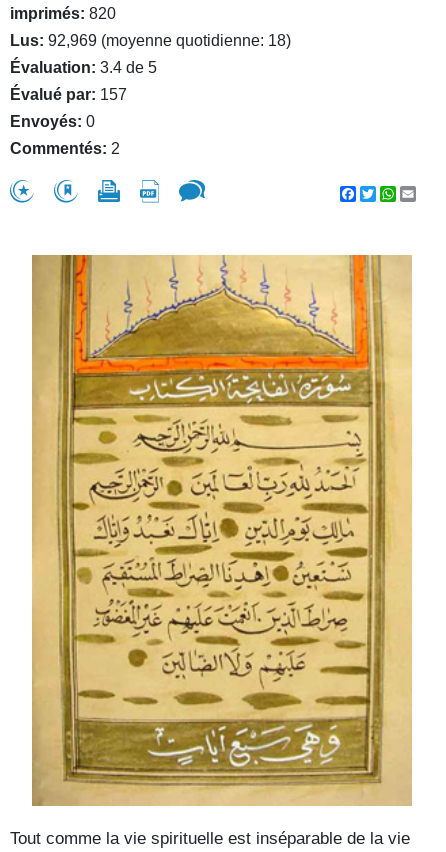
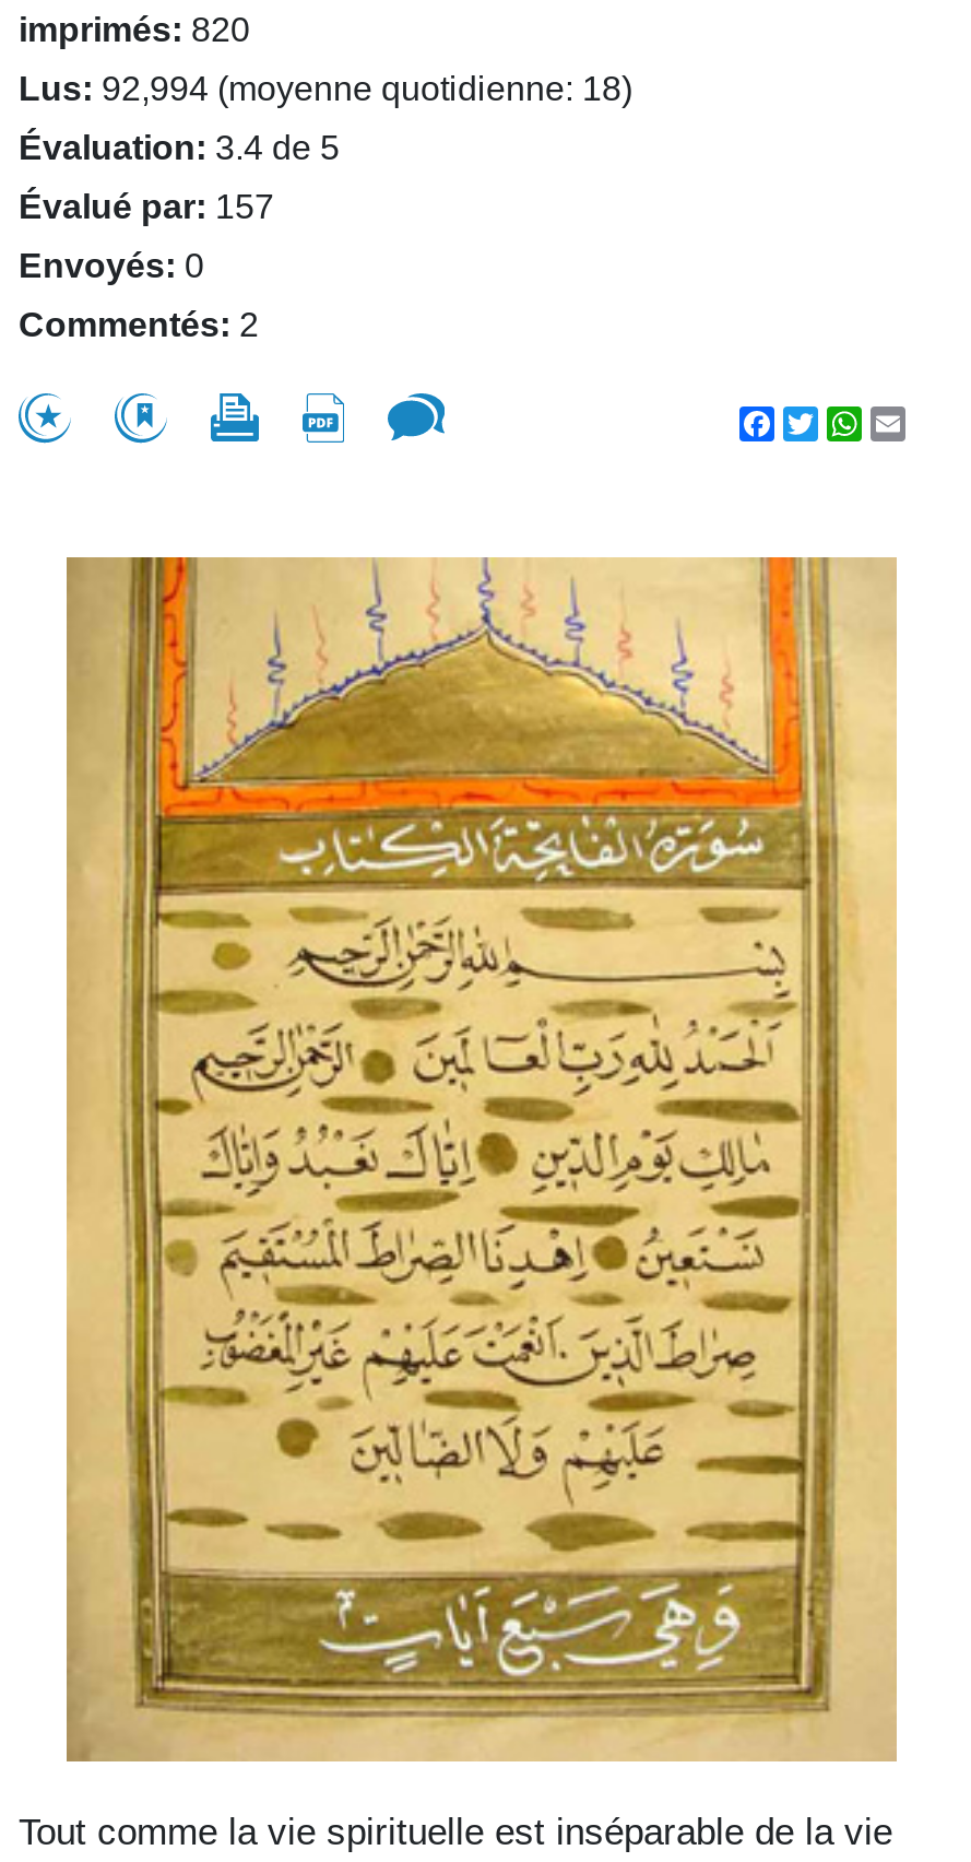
[10,32,291,49] Lus: 92,969 (moyenne quotidienne: 18) -> [19,70,632,107] Lus: 92,994 (moyenne quotidienne: 18)

